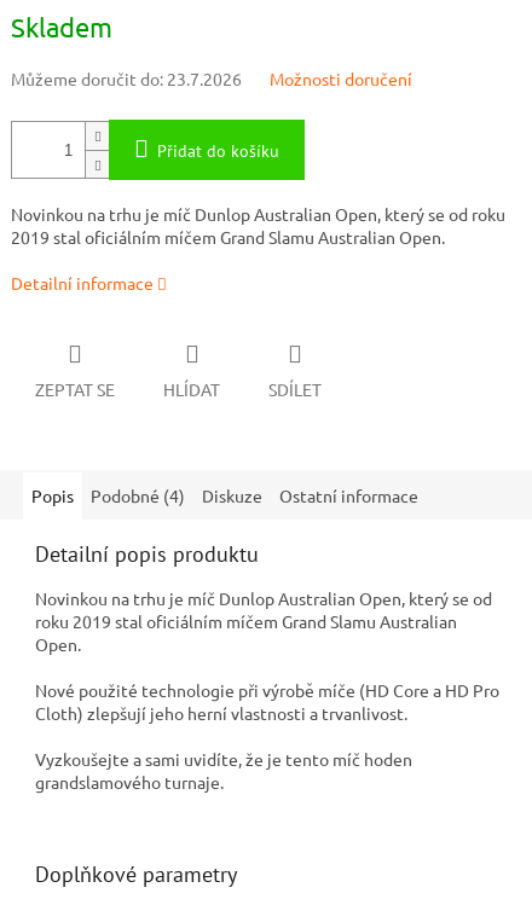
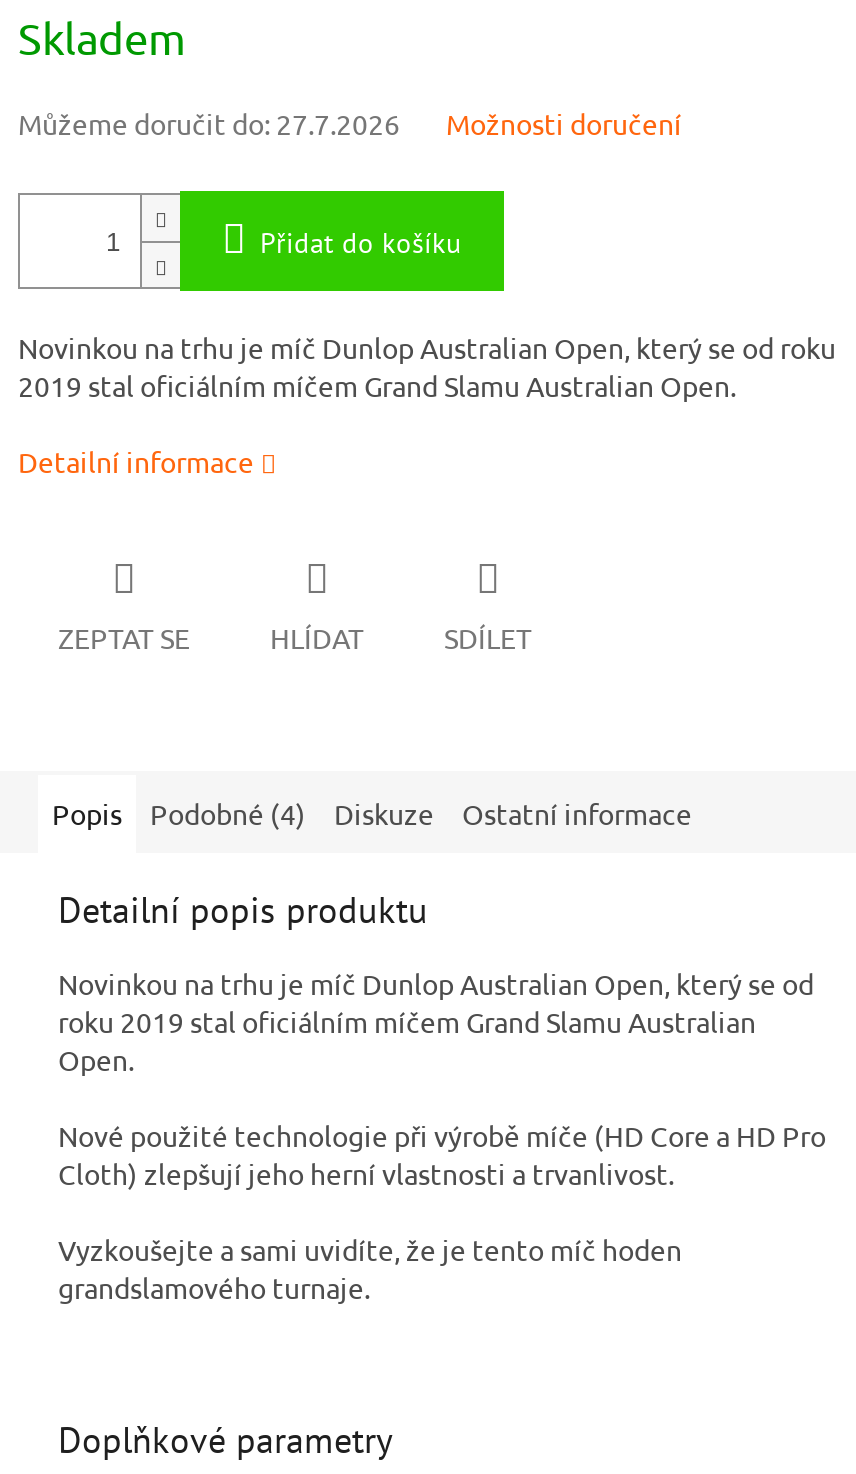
[11,68,242,90] Můžeme doručit do: 23.7.2026 -> [18,106,400,142] Můžeme doručit do: 27.7.2026

